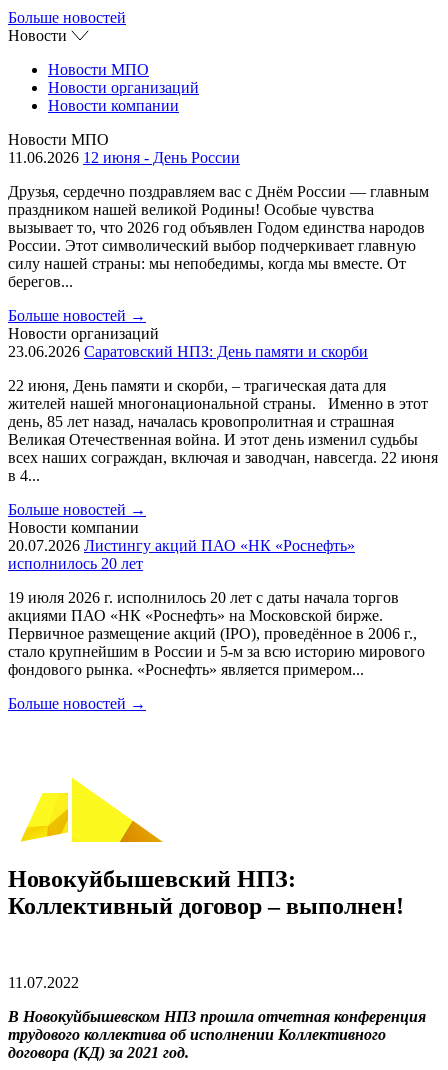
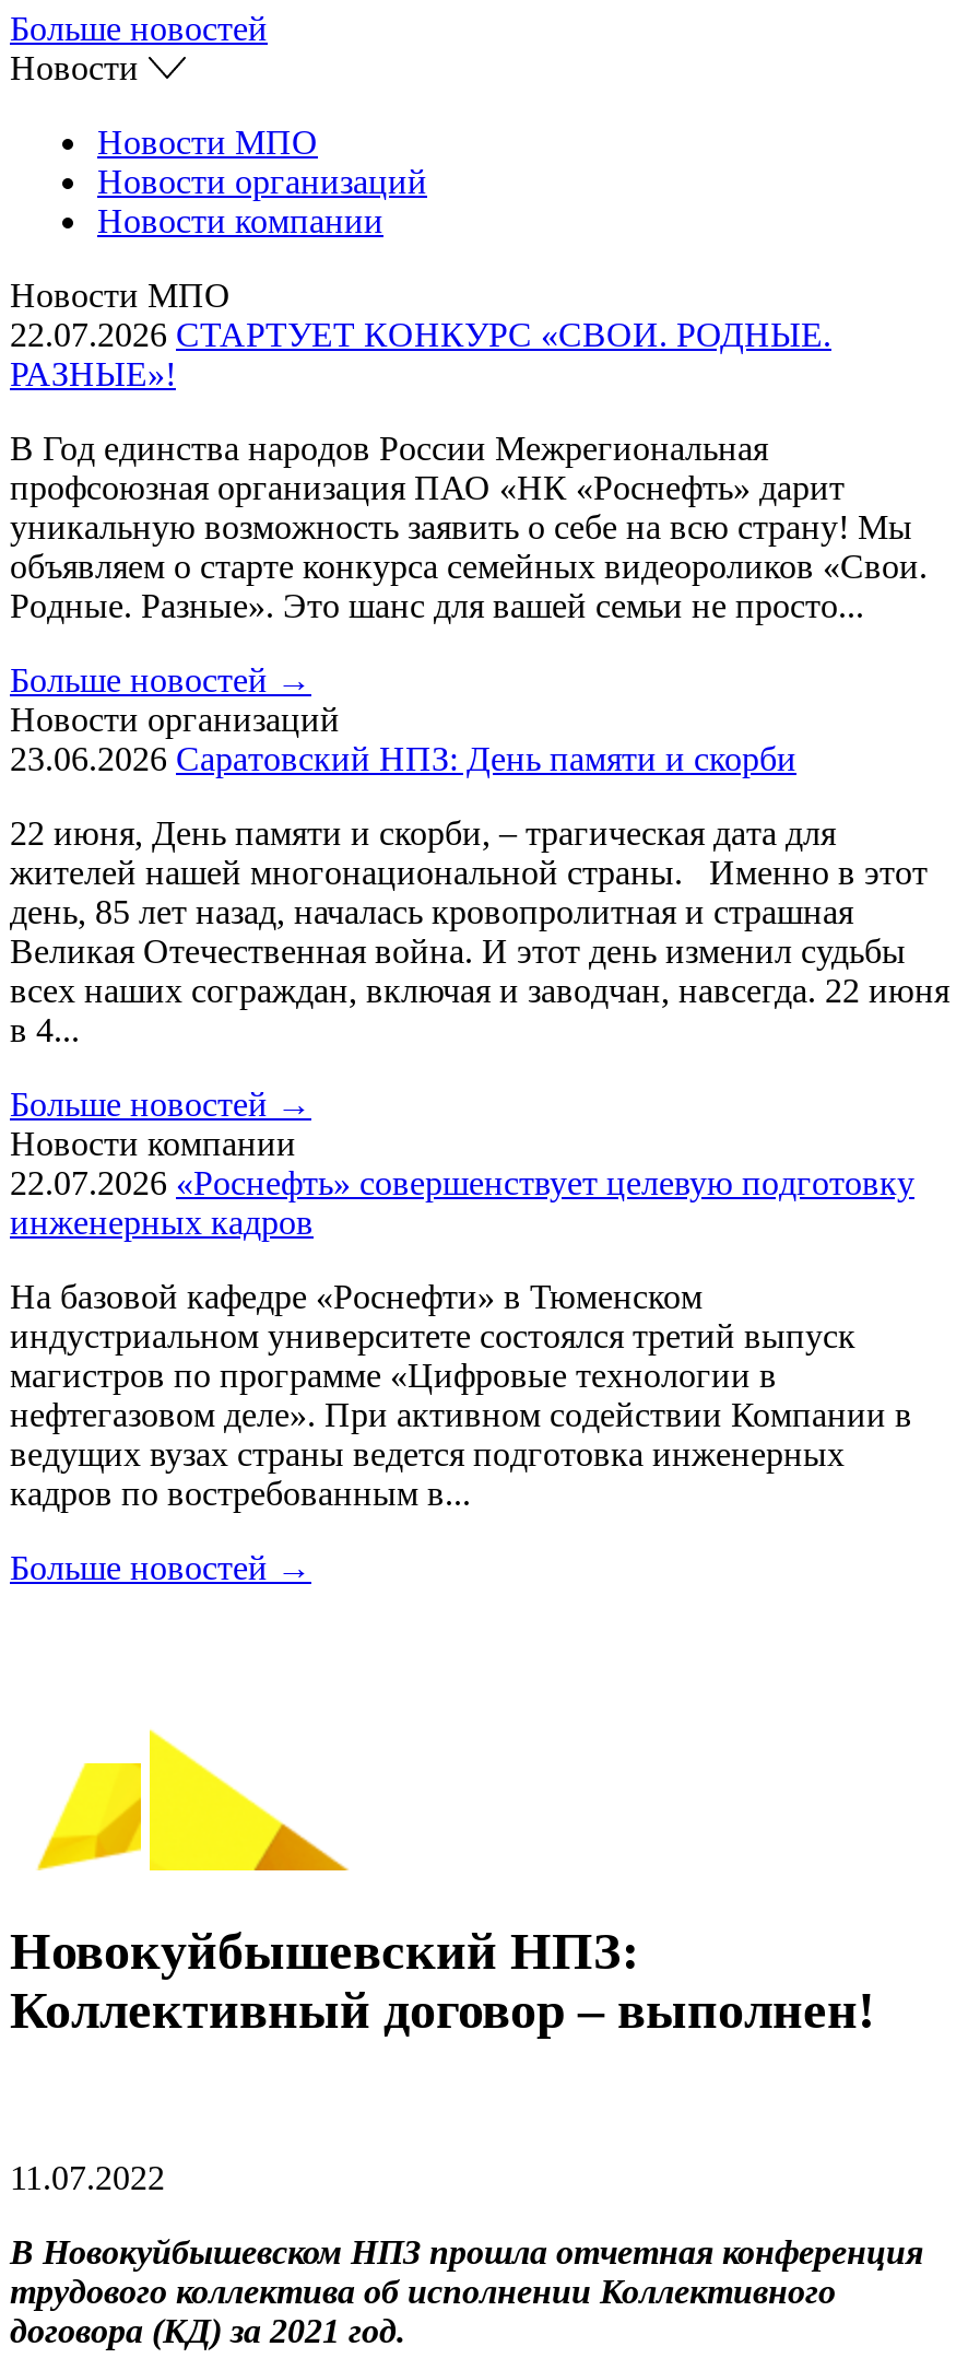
[8,149,240,166] 11.06.2026 12 июня - День России -> [10,316,831,392] 22.07.2026 СТАРТУЕТ КОНКУРС «СВОИ. РОДНЫЕ. | РАЗНЫЕ»!
[8,183,429,290] Друзья, сердечно поздравляем вас с Днём России — главным | праздником нашей великой Родины! Особые чувства | вызывает то, что 2026 год объявлен Годом единства народов | России. Этот символический выбор подчеркивает главную | силу нашей страны: мы непобедимы, когда мы вместе. От | берегов... -> [10,430,928,624] В Год единства народов России Межрегиональная | профсоюзная организация ПАО «НК «Роснефть» дарит | уникальную возможность заявить о себе на всю страну! Мы | объявляем о старте конкурса семейных видеороликов «Свои. | Родные. Разные». Это шанс для вашей семьи не просто...
[8,537,355,572] 20.07.2026 Листингу акций ПАО «НК «Роснефть» | исполнилось 20 лет -> [10,1164,914,1241] 22.07.2026 «Роснефть» совершенствует целевую подготовку | инженерных кадров
[8,589,425,678] 19 июля 2026 г. исполнилось 20 лет с даты начала торгов | акциями ПАО «НК «Роснефть» на Московской бирже. | Первичное размещение акций (IPO), проведённое в 2006 г., | стало крупнейшим в России и 5-м за всю историю мирового | фондового рынка. «Роснефть» является примером... -> [10,1278,912,1512] На базовой кафедре «Роснефти» в Тюменском | индустриальном университете состоялся третий выпуск | магистров по программе «Цифровые технологии в | нефтегазовом деле». При активном содействии Компании в | ведущих вузах страны ведется подготовка инженерных | кадров по востребованным в...

